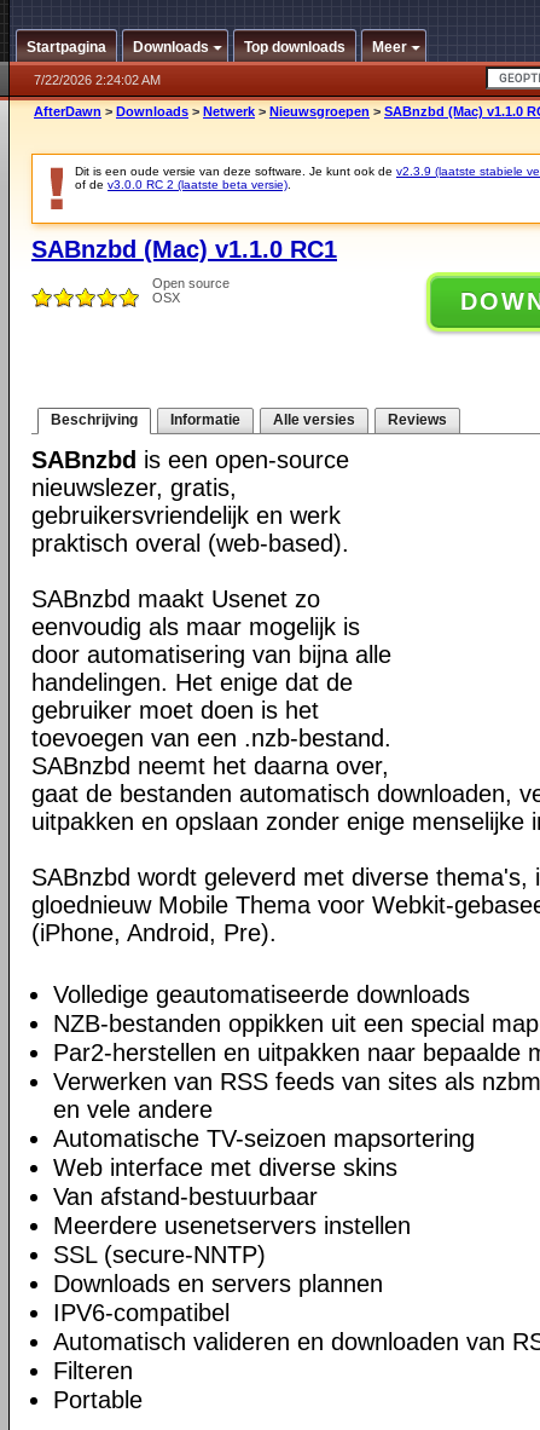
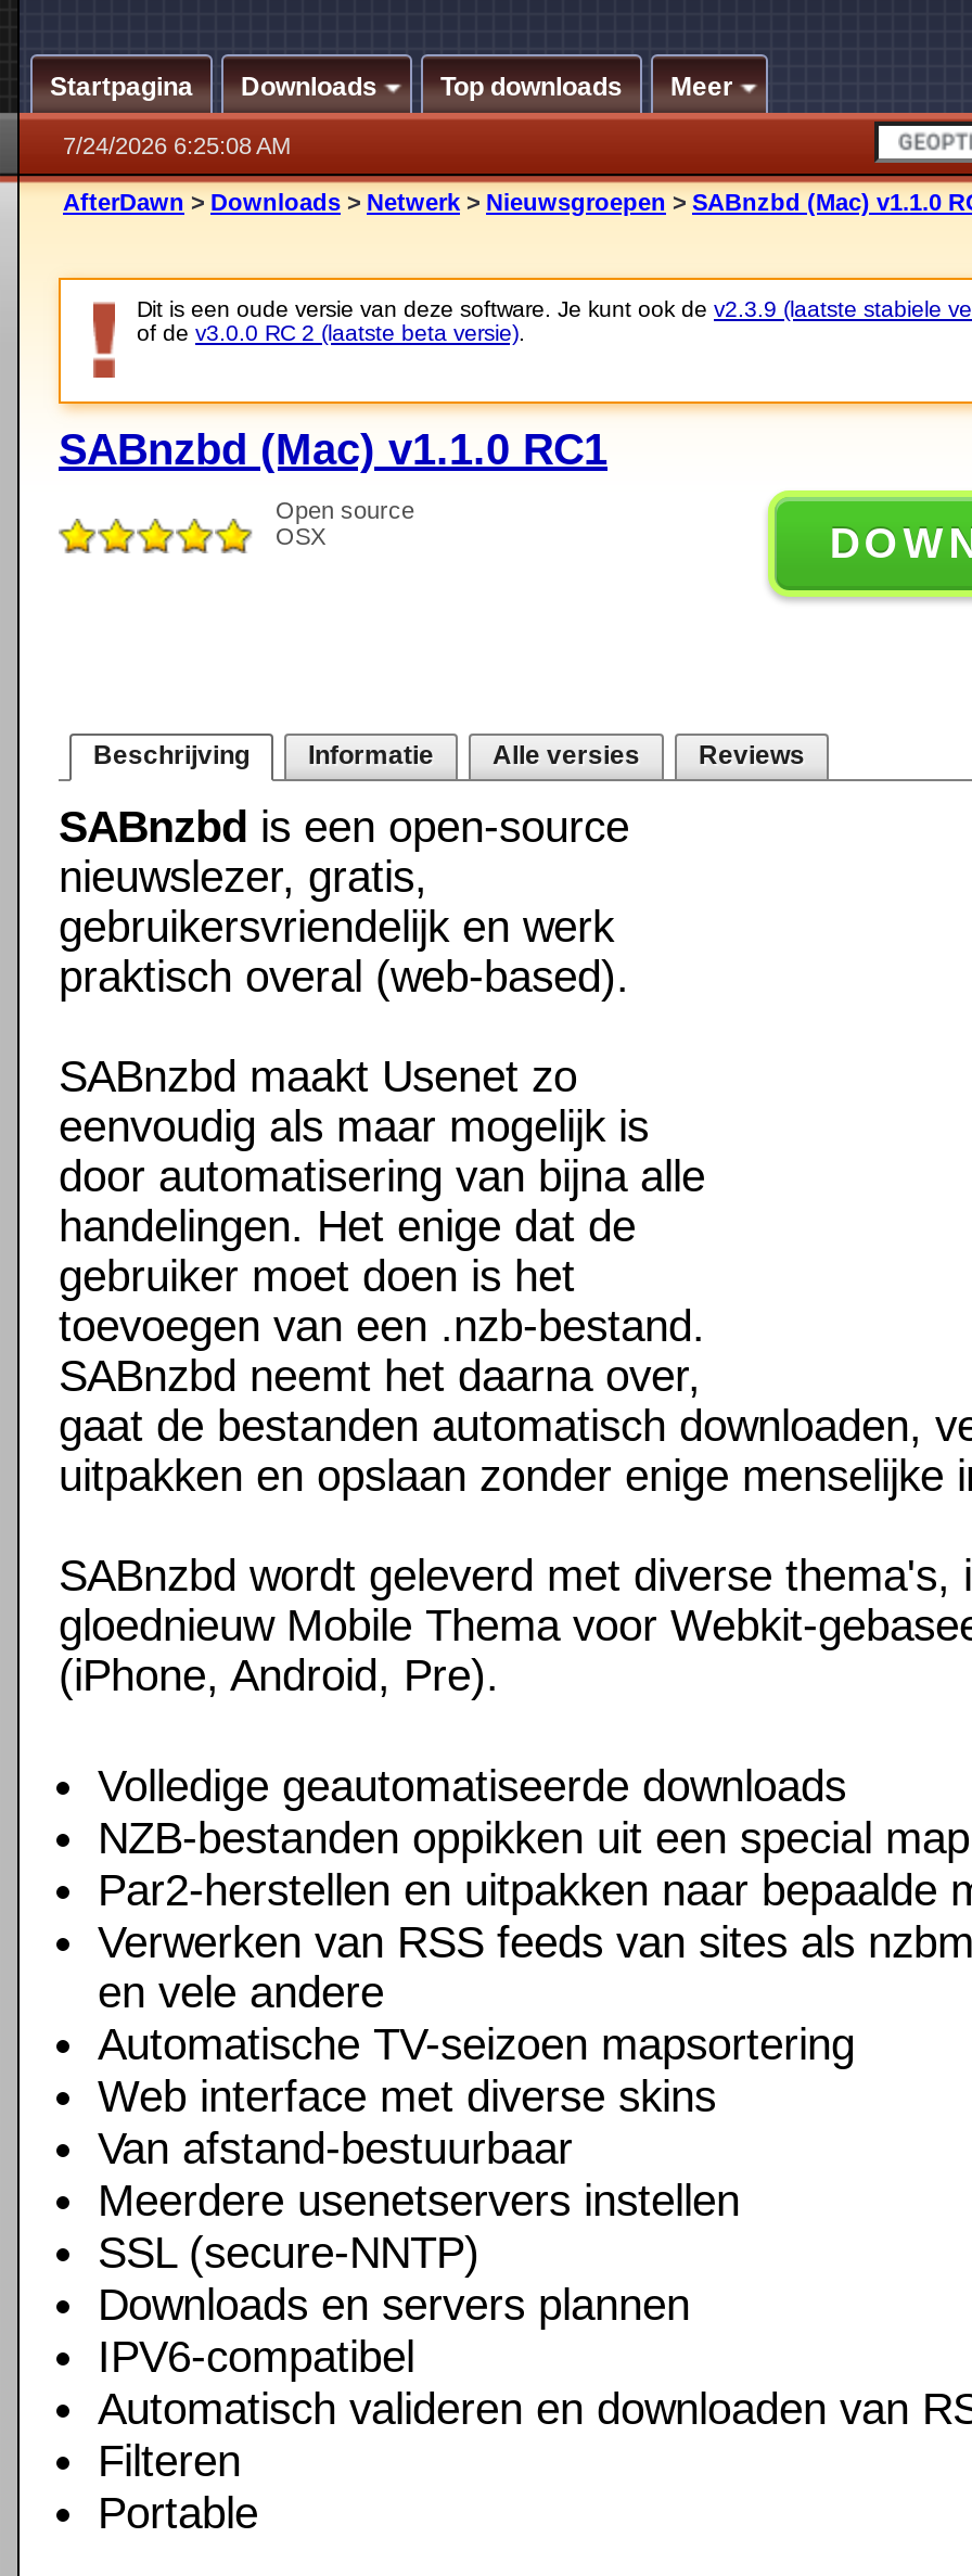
[34,73,161,87] 7/22/2026 2:24:02 AM -> [63,132,291,158] 7/24/2026 6:25:08 AM

